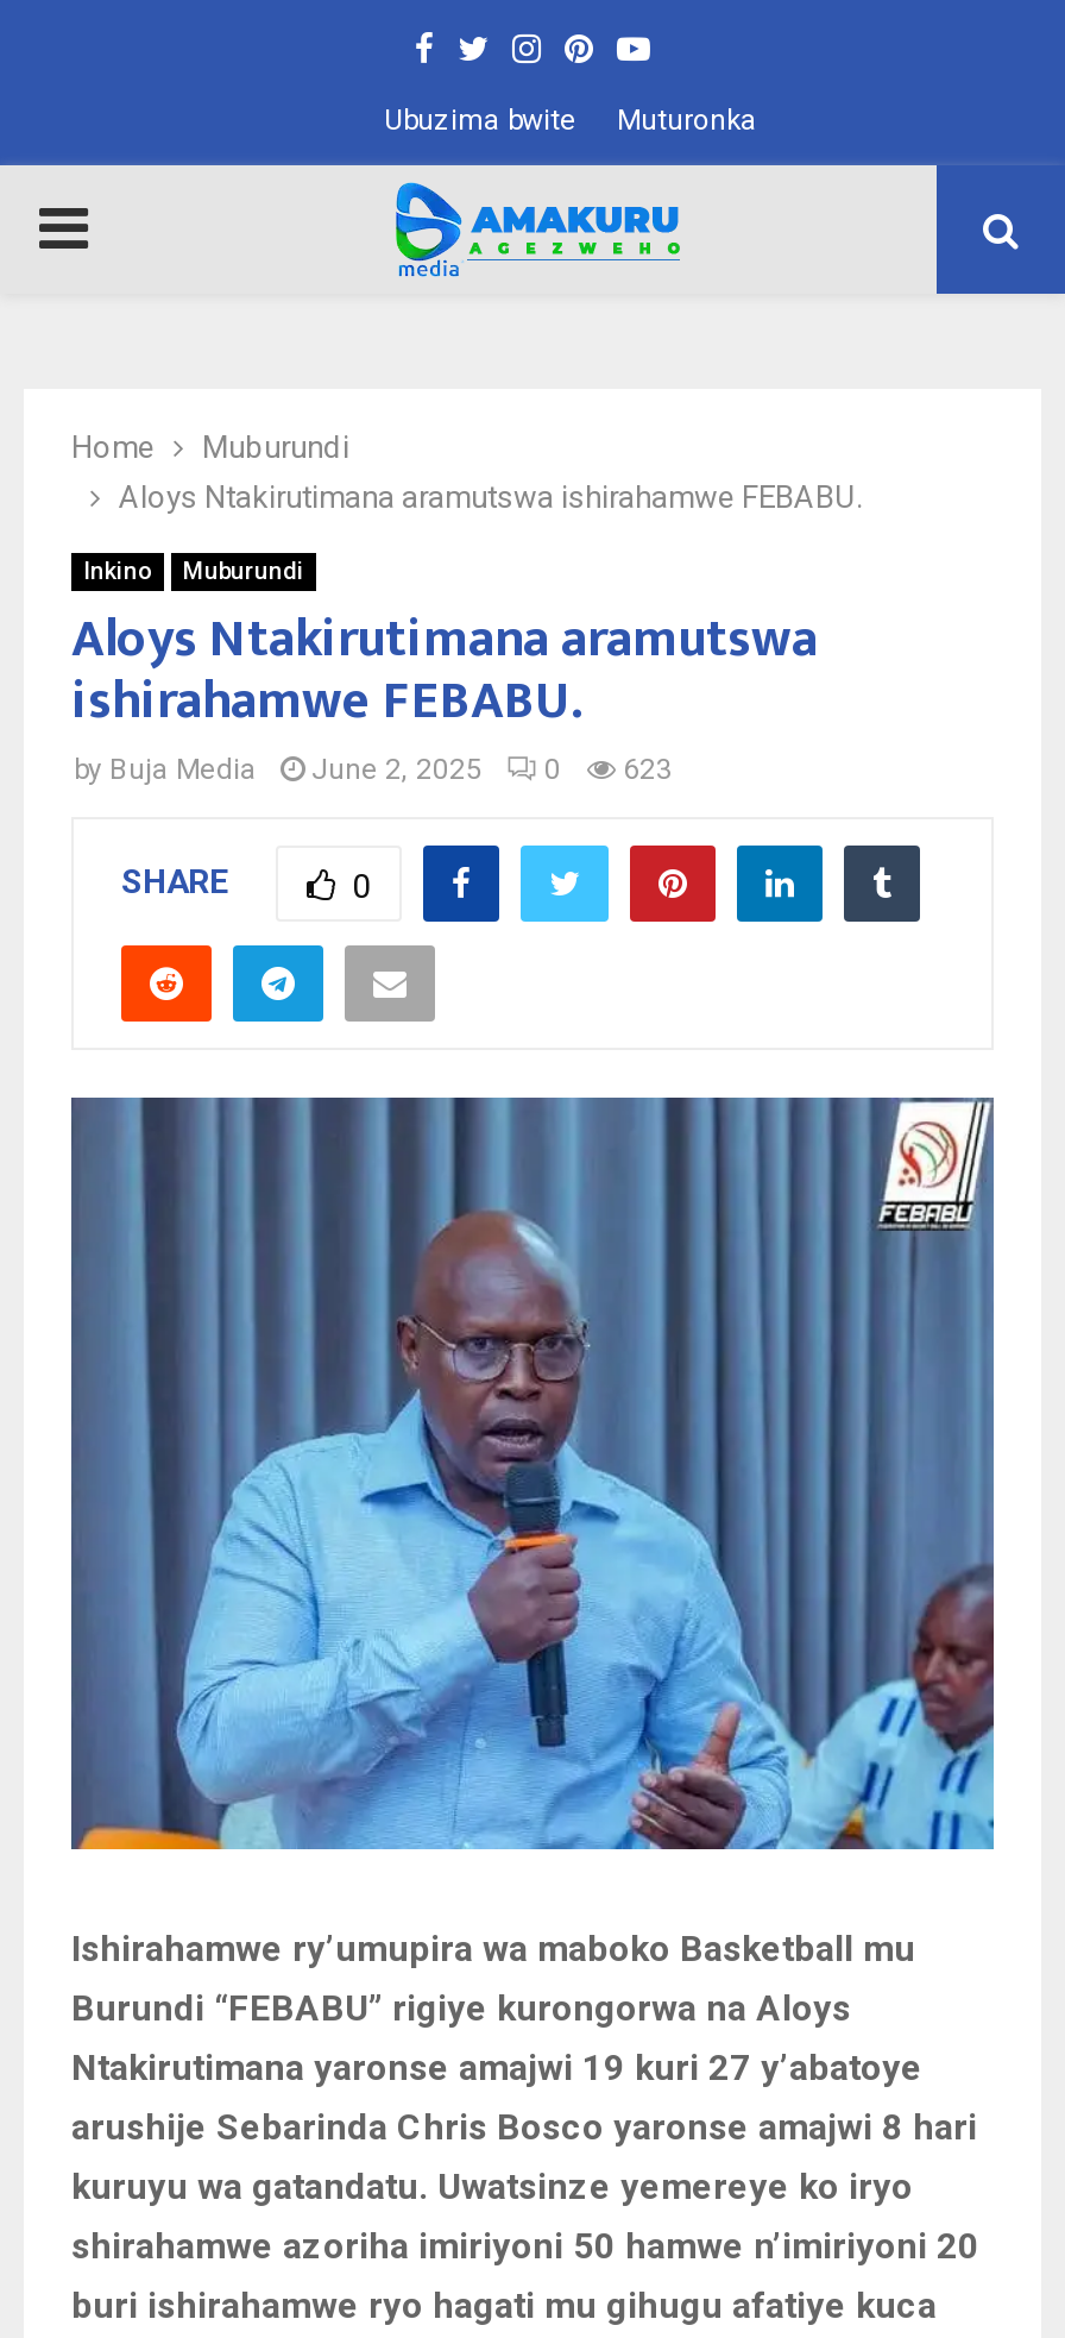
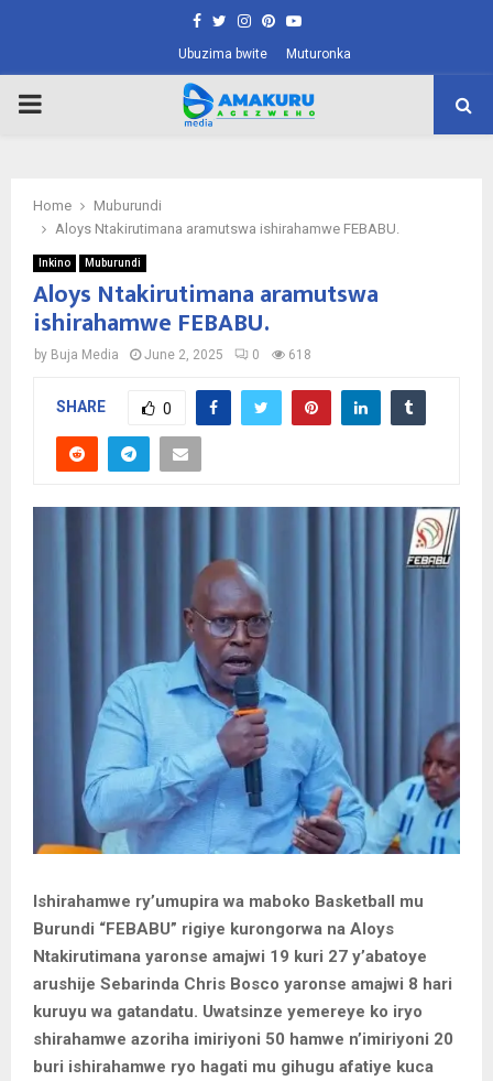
[74,753,673,786] by Buja Media June 2, 2025 0 623 -> [34,347,311,363] by Buja Media June 2, 2025 0 618

